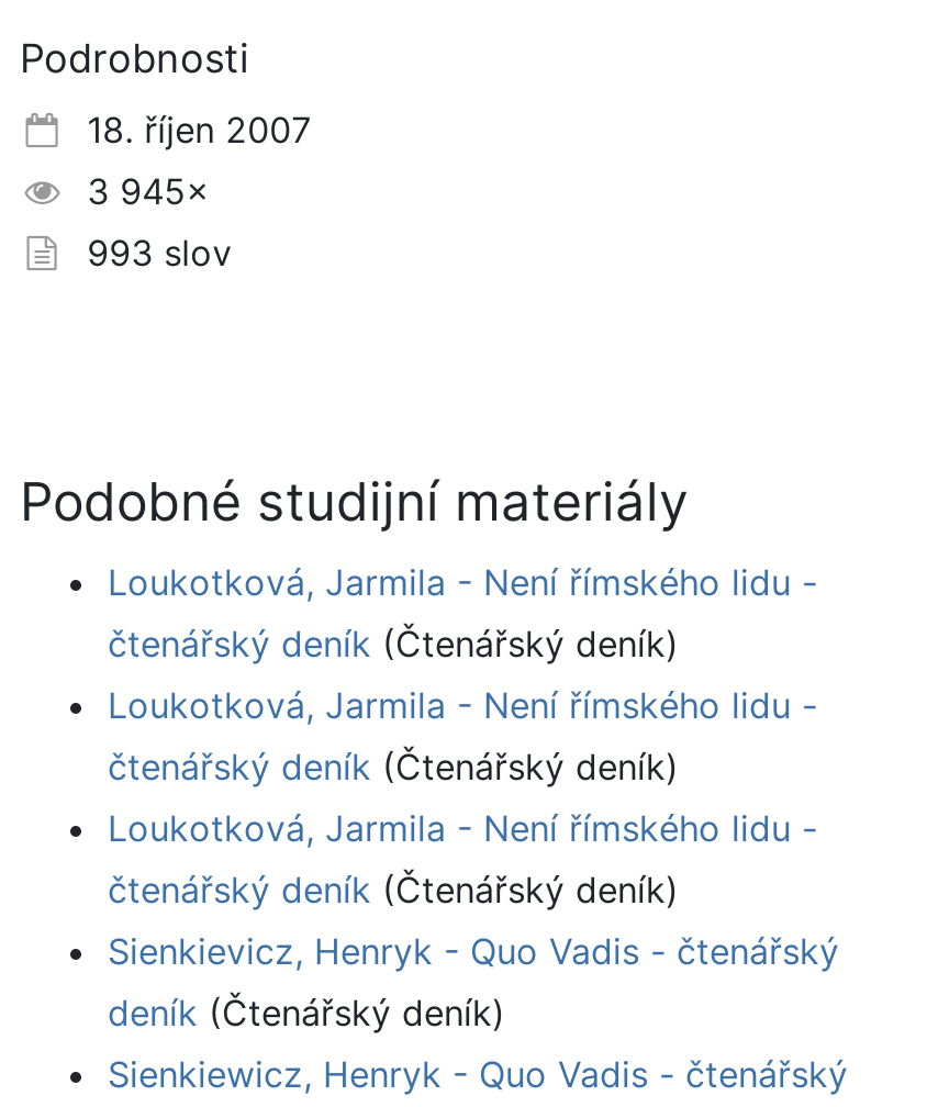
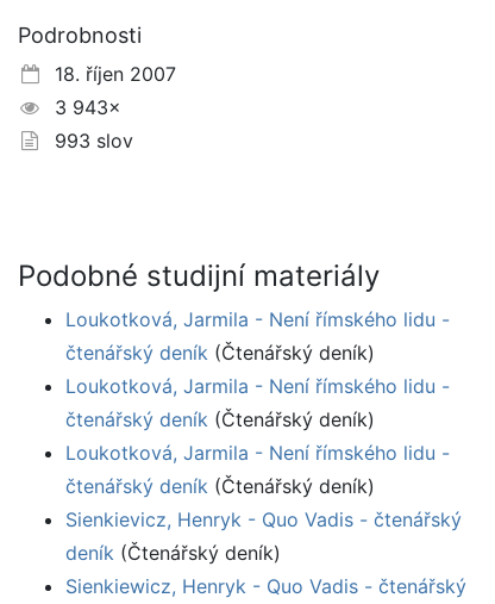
[65,170,210,214] 3 945× -> [42,96,121,120] 3 943×

